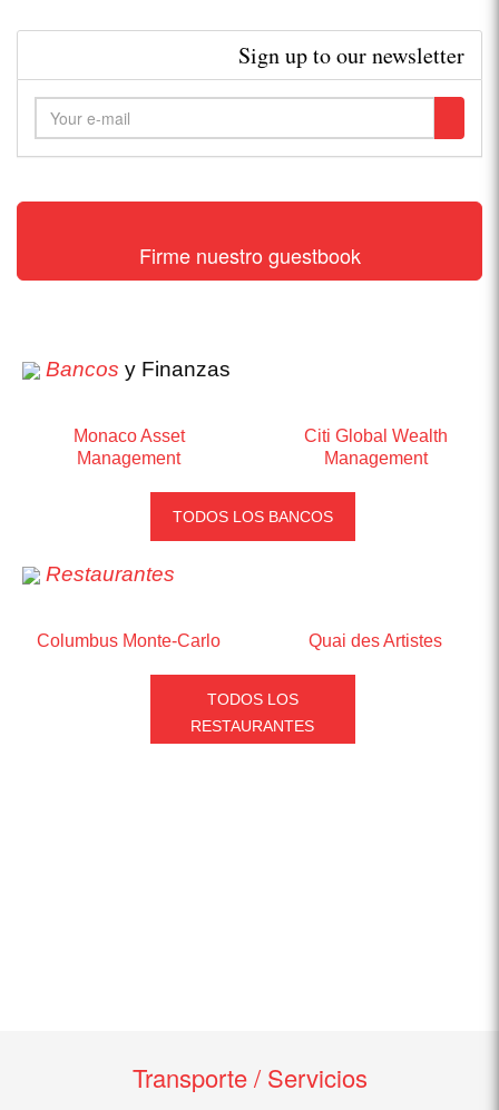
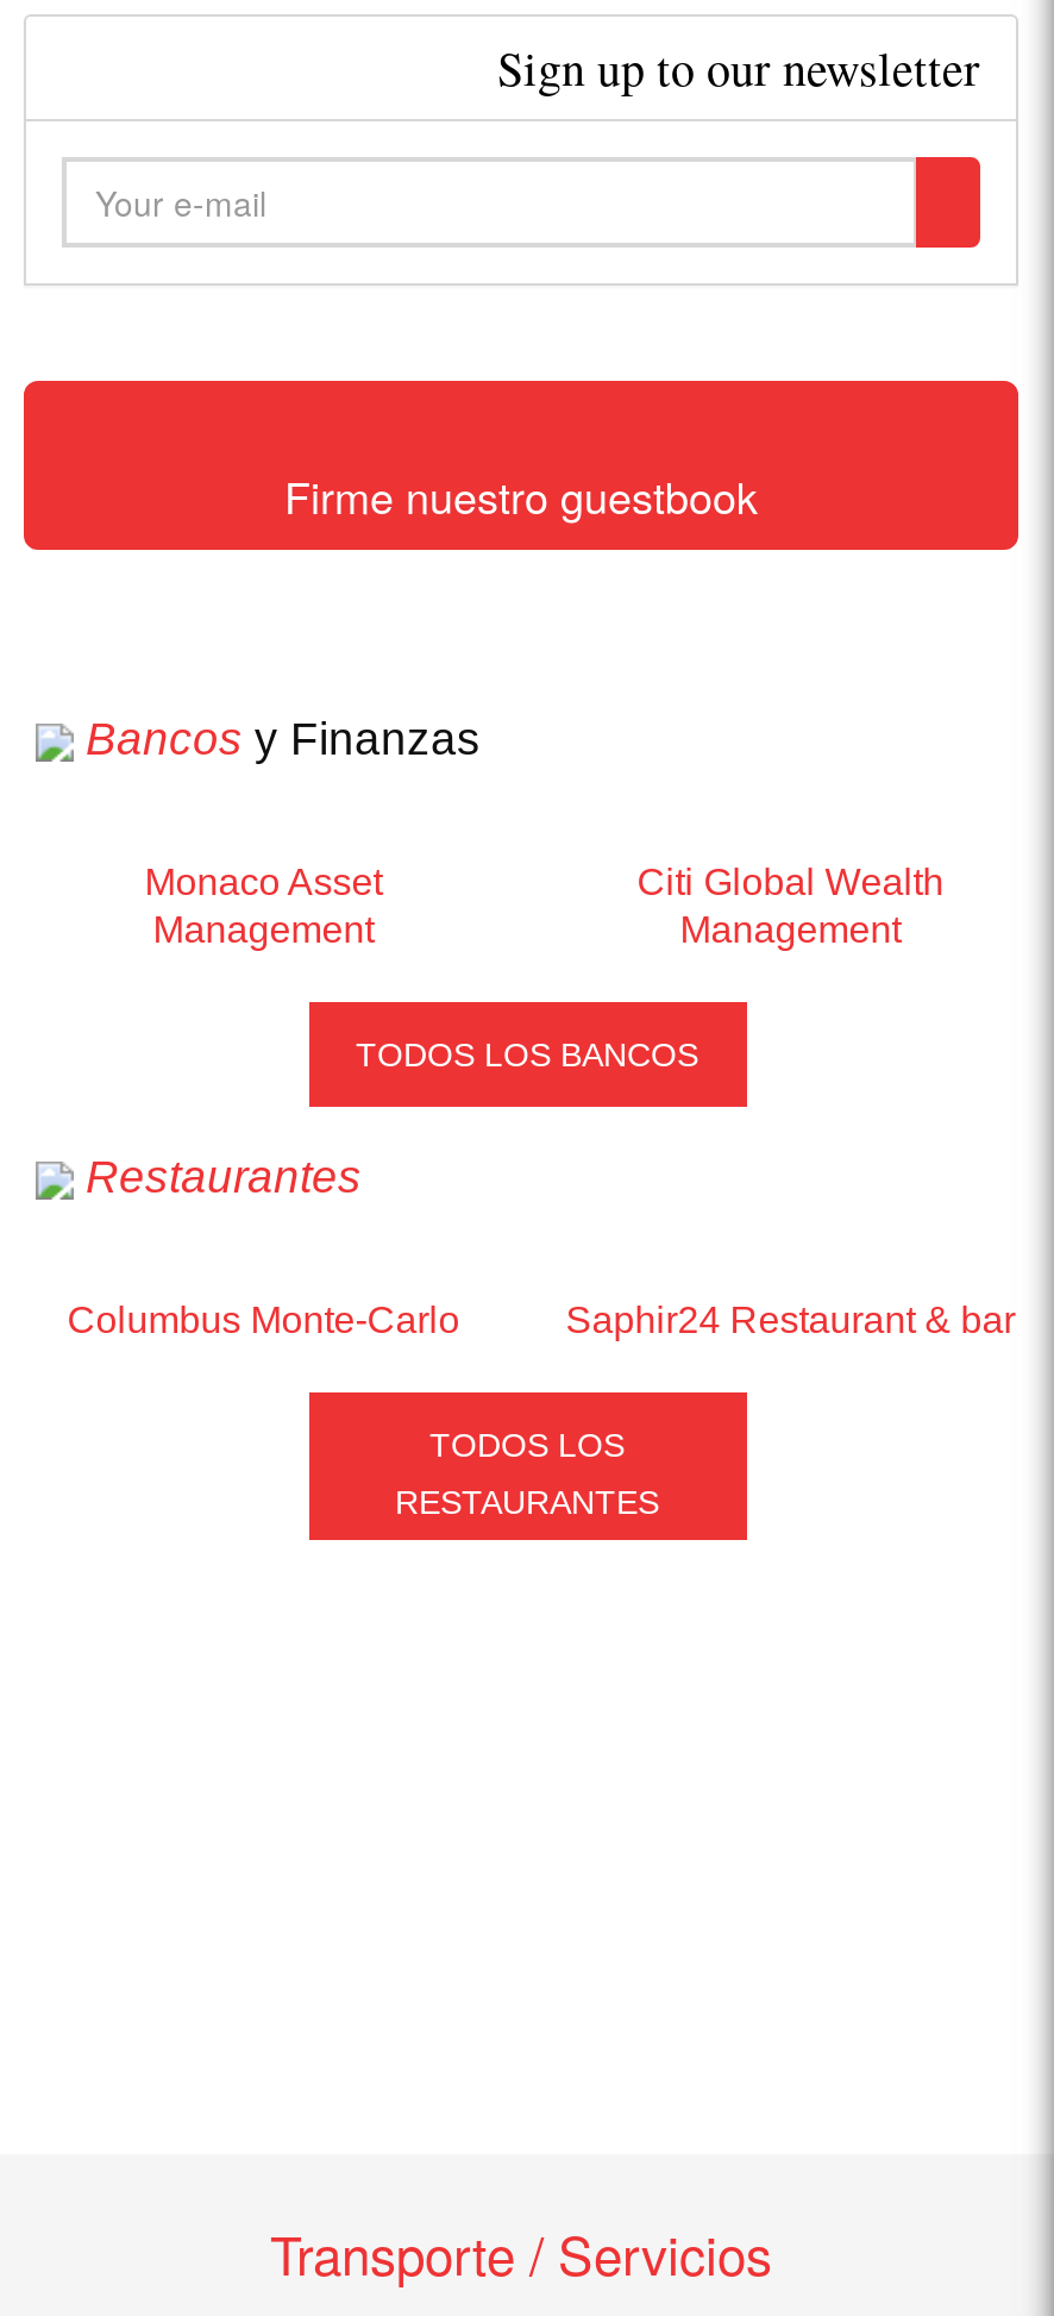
[309,632,442,651] Quai des Artistes -> [566,1301,1015,1341] Saphir24 Restaurant & bar

